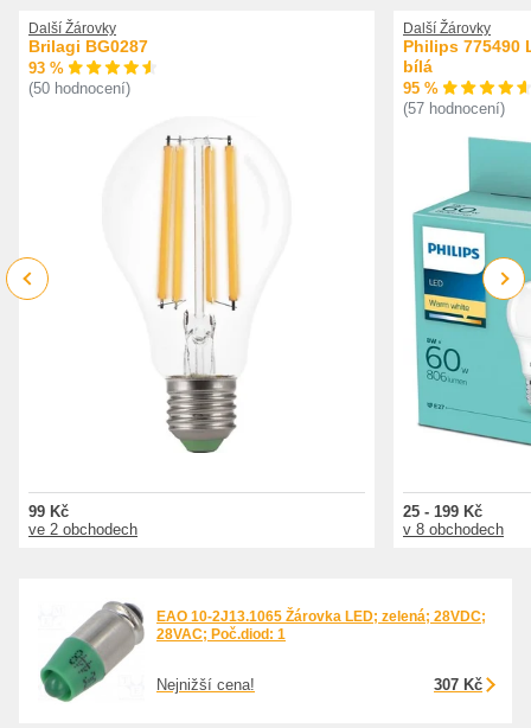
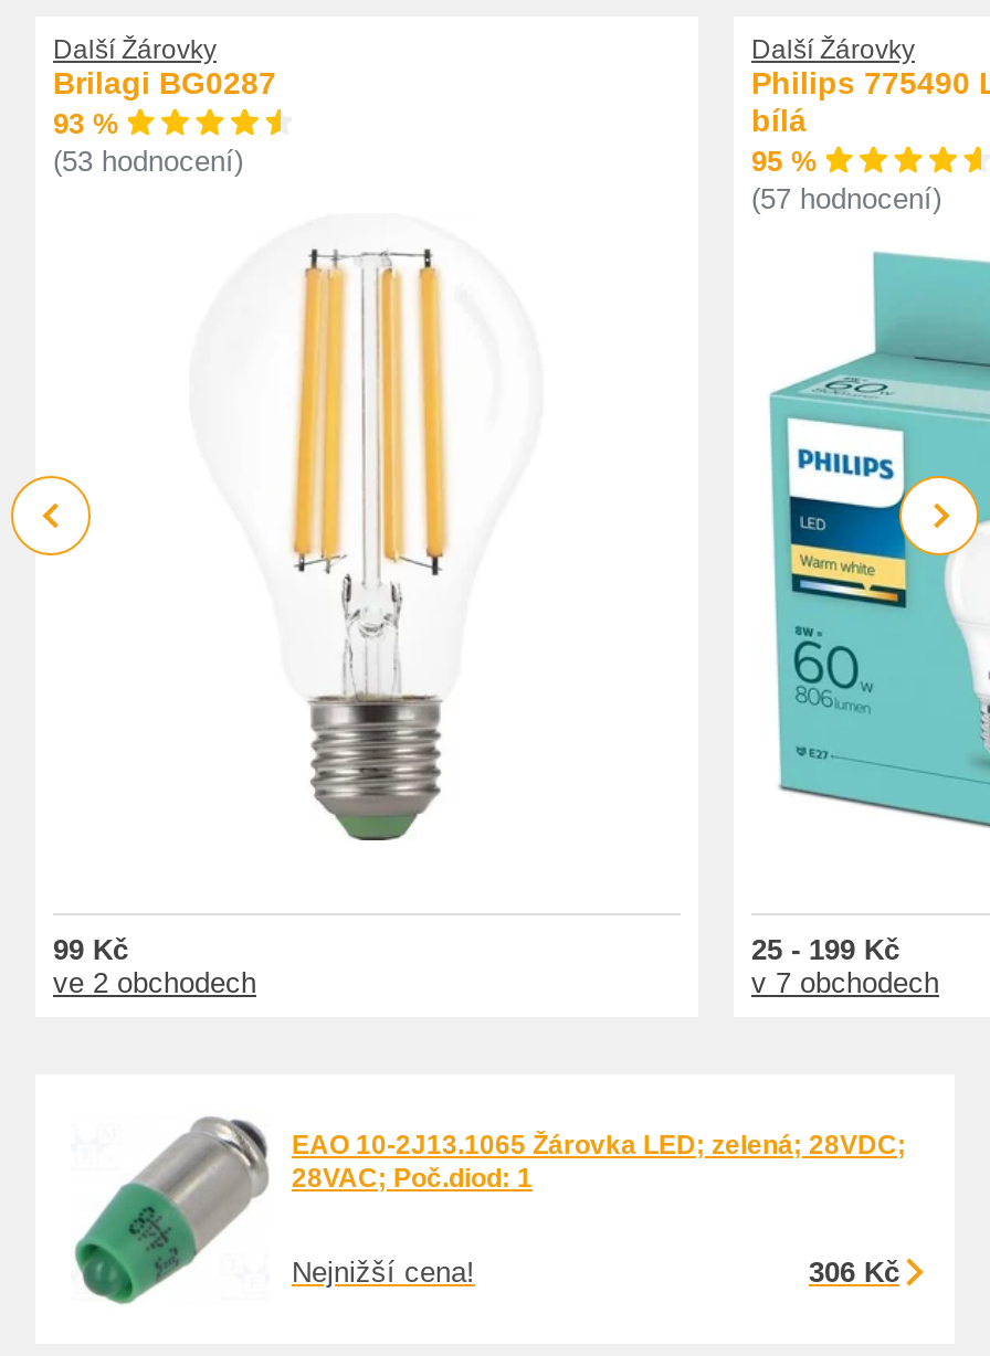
[28,79,130,97] (50 hodnocení) -> [53,145,243,178] (53 hodnocení)
[403,521,504,538] v 8 obchodech -> [751,966,939,999] v 7 obchodech
[434,676,482,693] 307 Kč -> [809,1255,899,1288] 306 Kč

